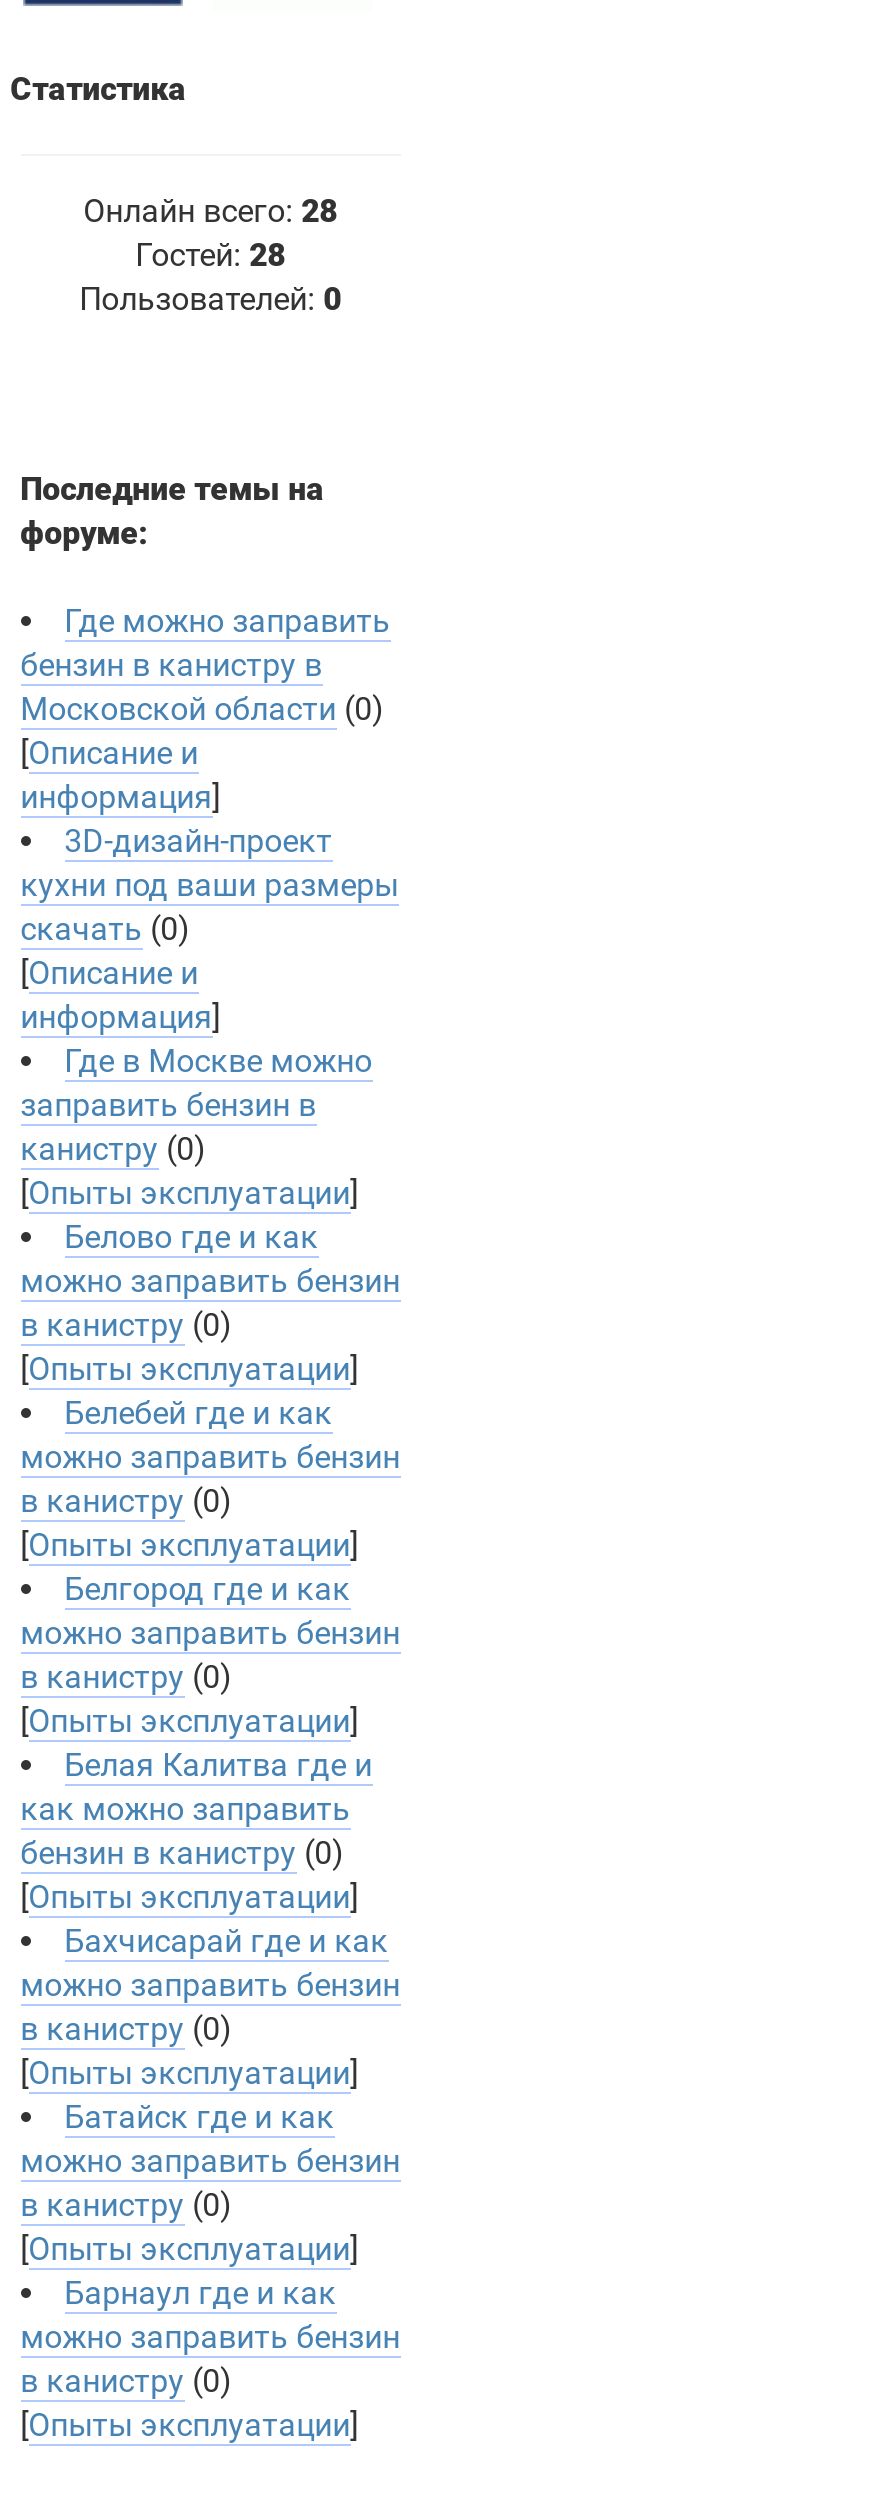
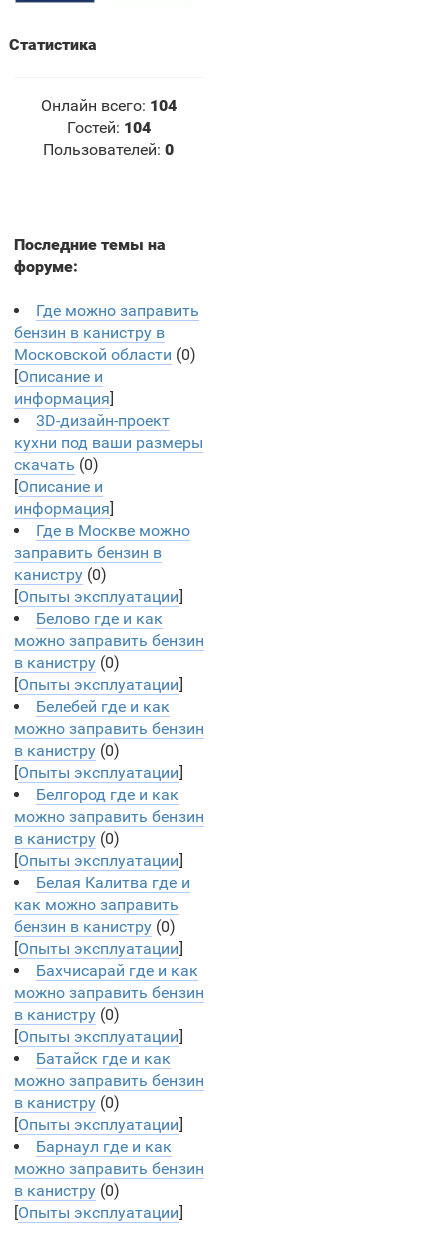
[83,192,337,230] Онлайн всего: 28 -> [41,96,177,115] Онлайн всего: 104
[135,236,285,274] Гостей: 28 -> [67,118,151,137] Гостей: 104

